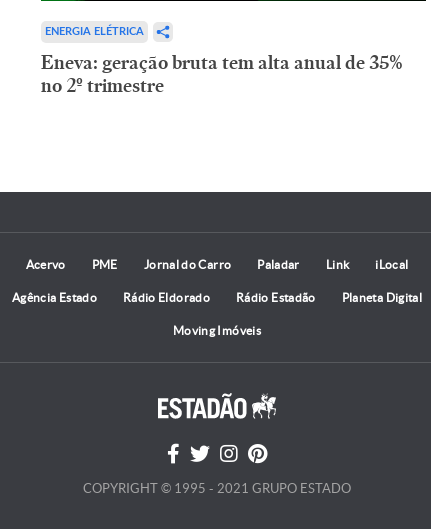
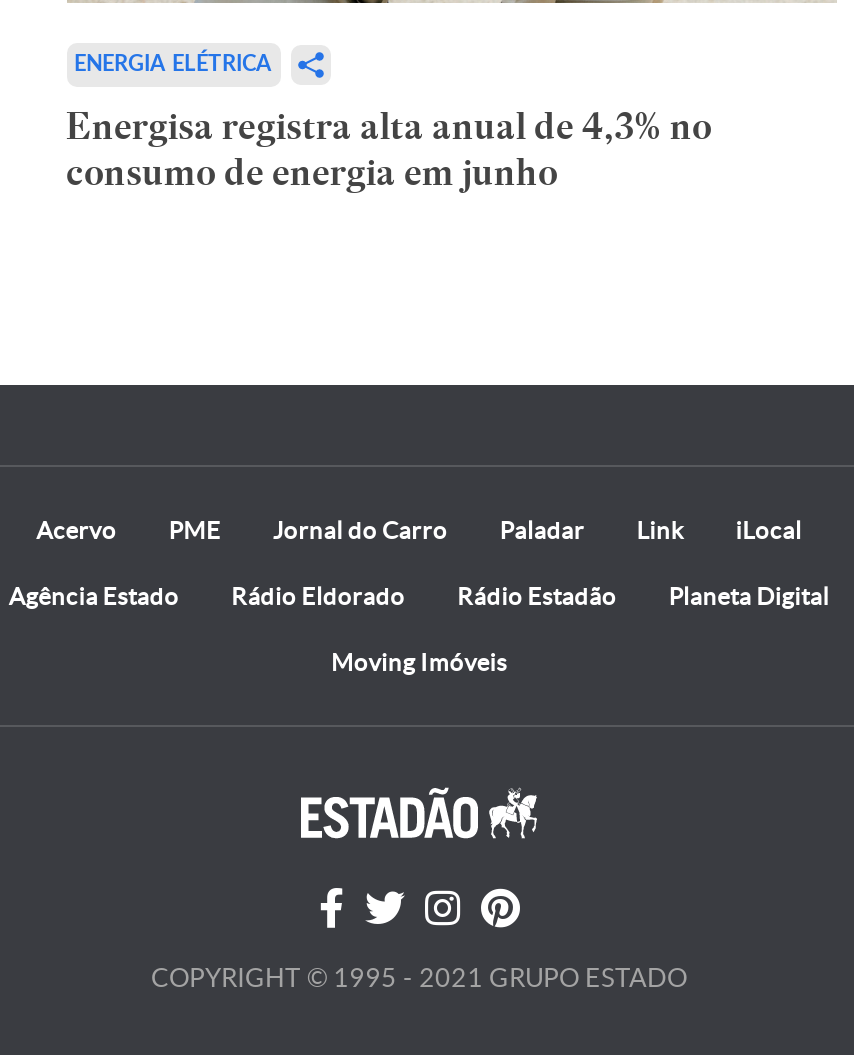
[40,51,402,97] Eneva: geração bruta tem alta anual de 35% | no 2º trimestre -> [66,103,712,195] Energisa registra alta anual de 4,3% no | consumo de energia em junho

